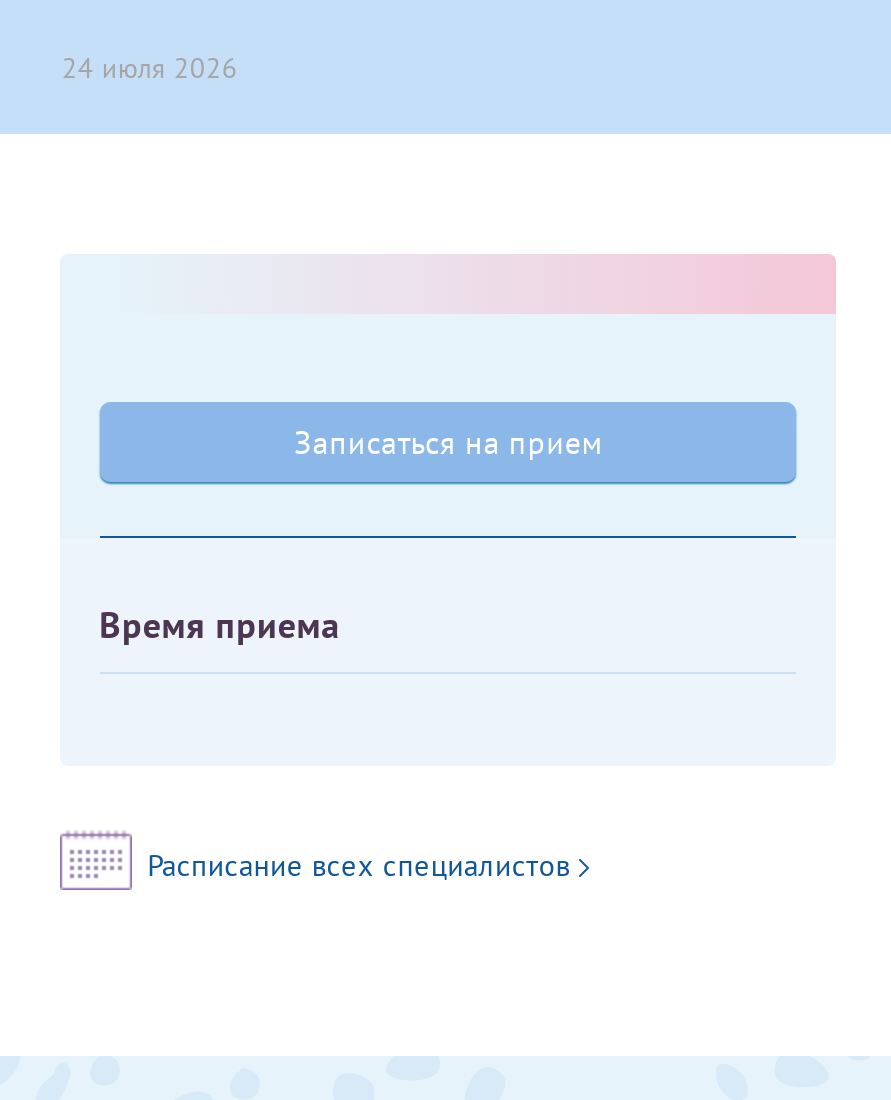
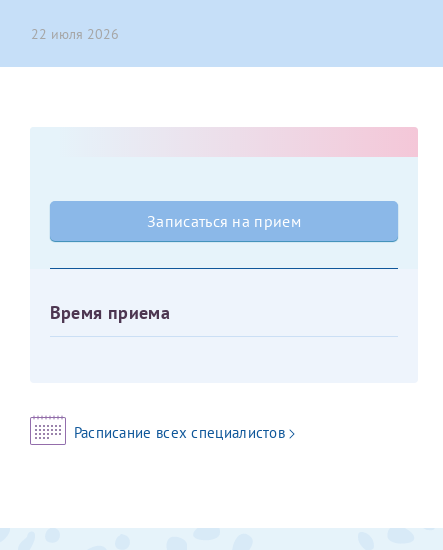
[62,50,238,86] 24 июля 2026 -> [31,25,119,43] 22 июля 2026

